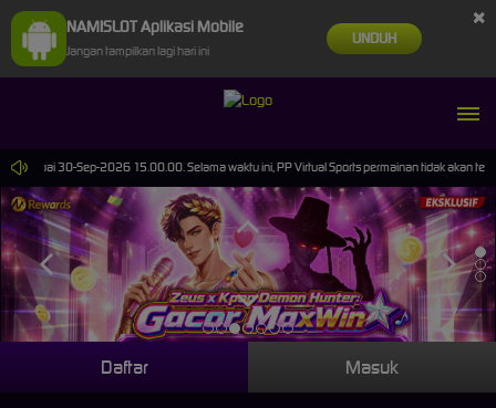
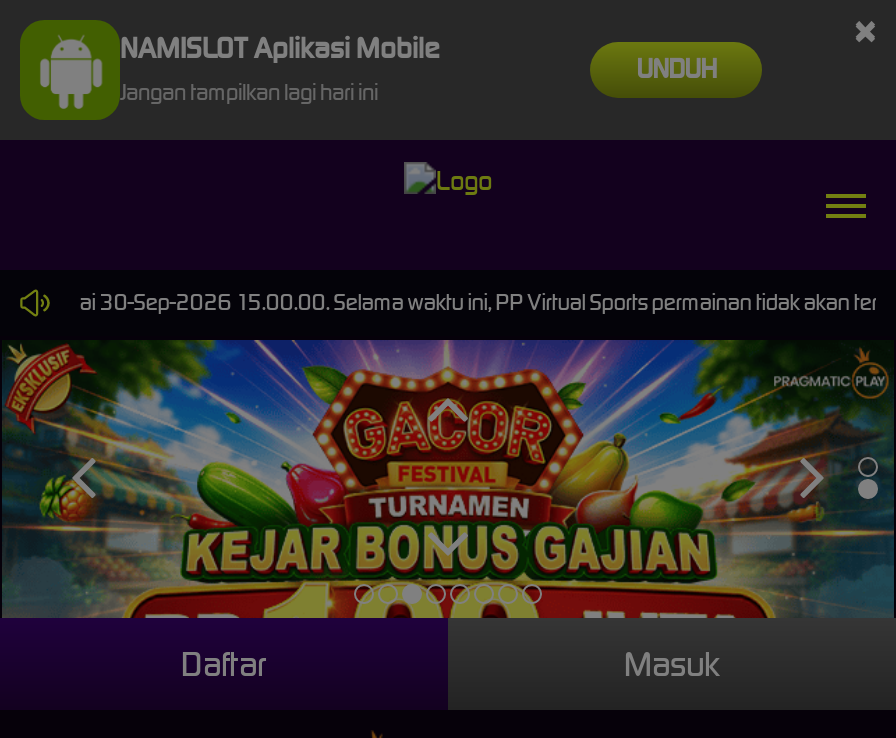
[3,186,493,343] [image] -> [6,338,890,620] [image]

